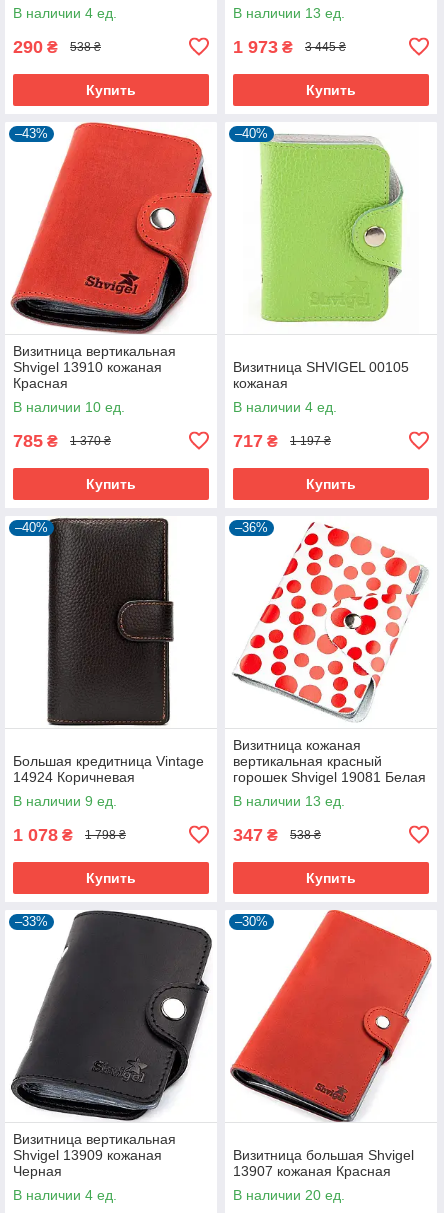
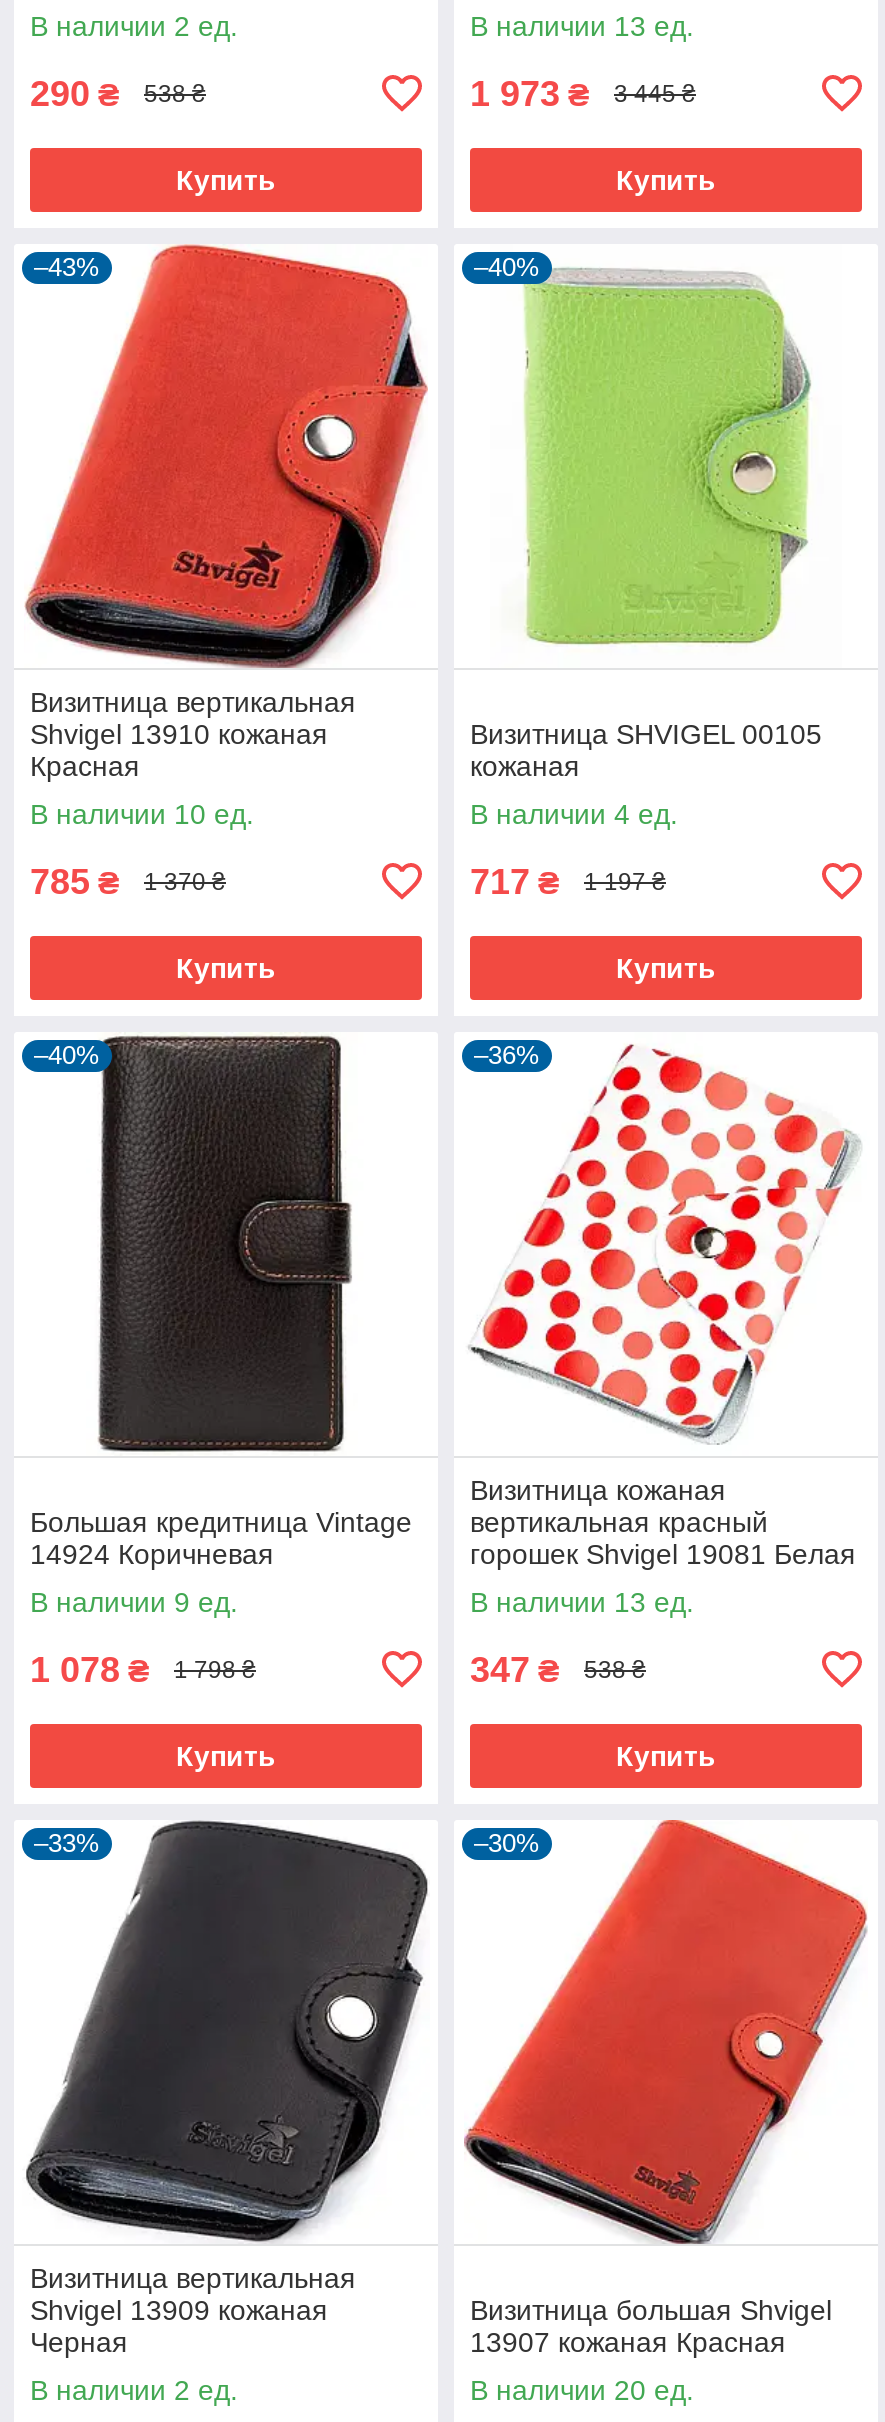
[13,5,117,21] В наличии 4 ед. -> [30,10,238,42] В наличии 2 ед.
[13,1187,117,1203] В наличии 4 ед. -> [30,2374,238,2406] В наличии 2 ед.

